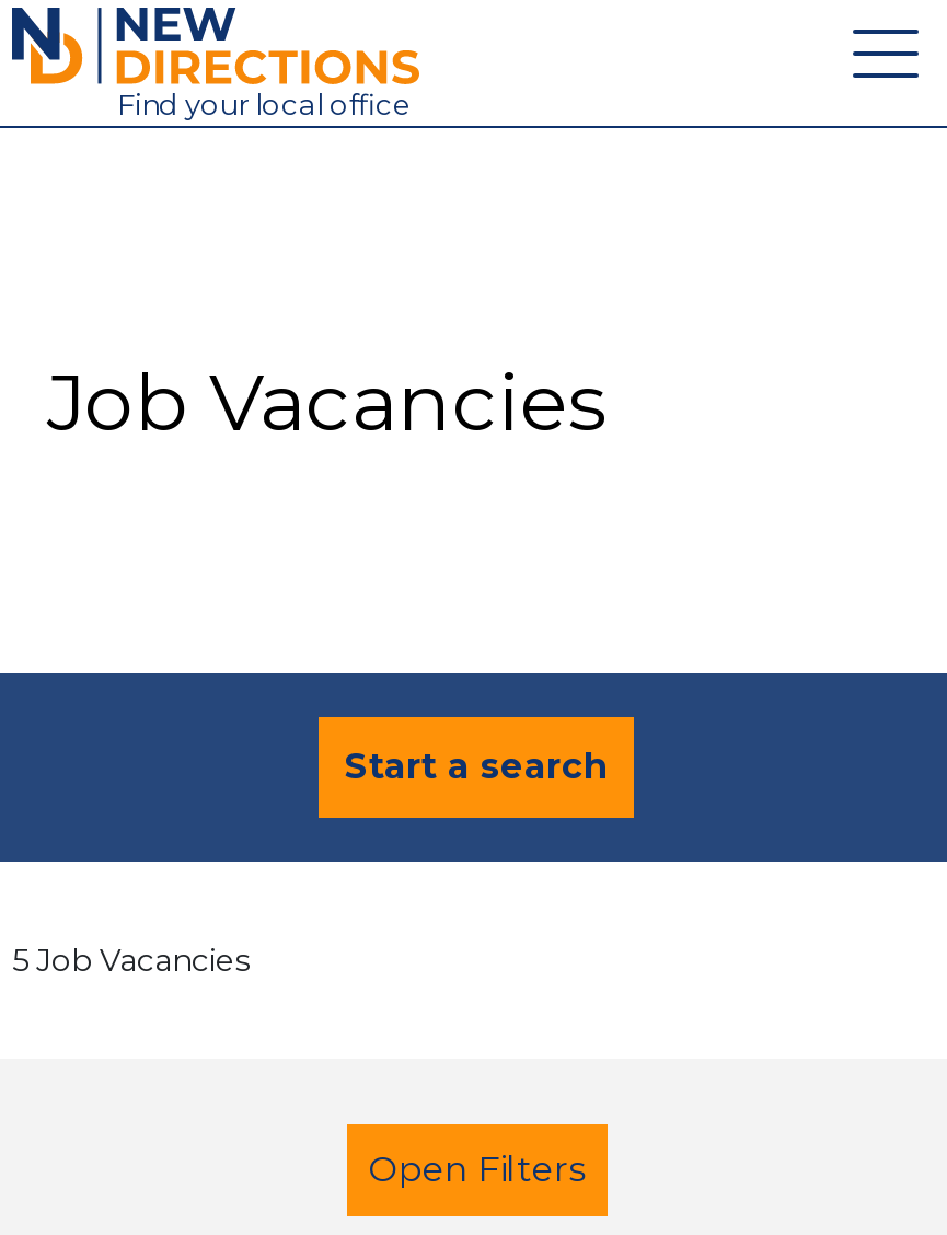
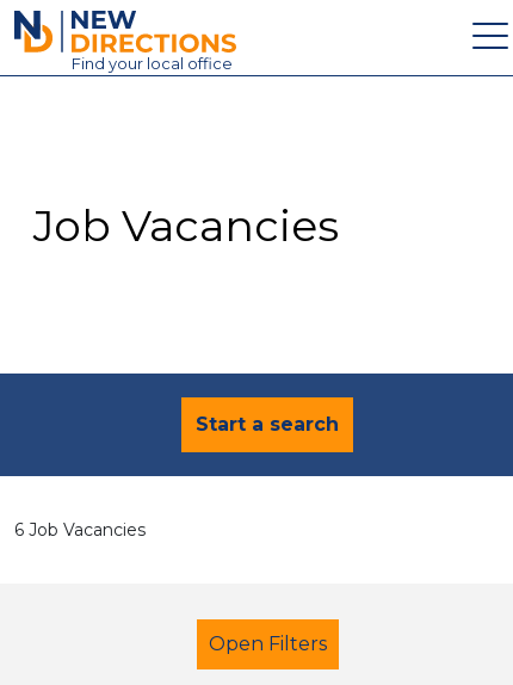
[12,940,251,980] 5 Job Vacancies -> [14,519,146,541] 6 Job Vacancies

